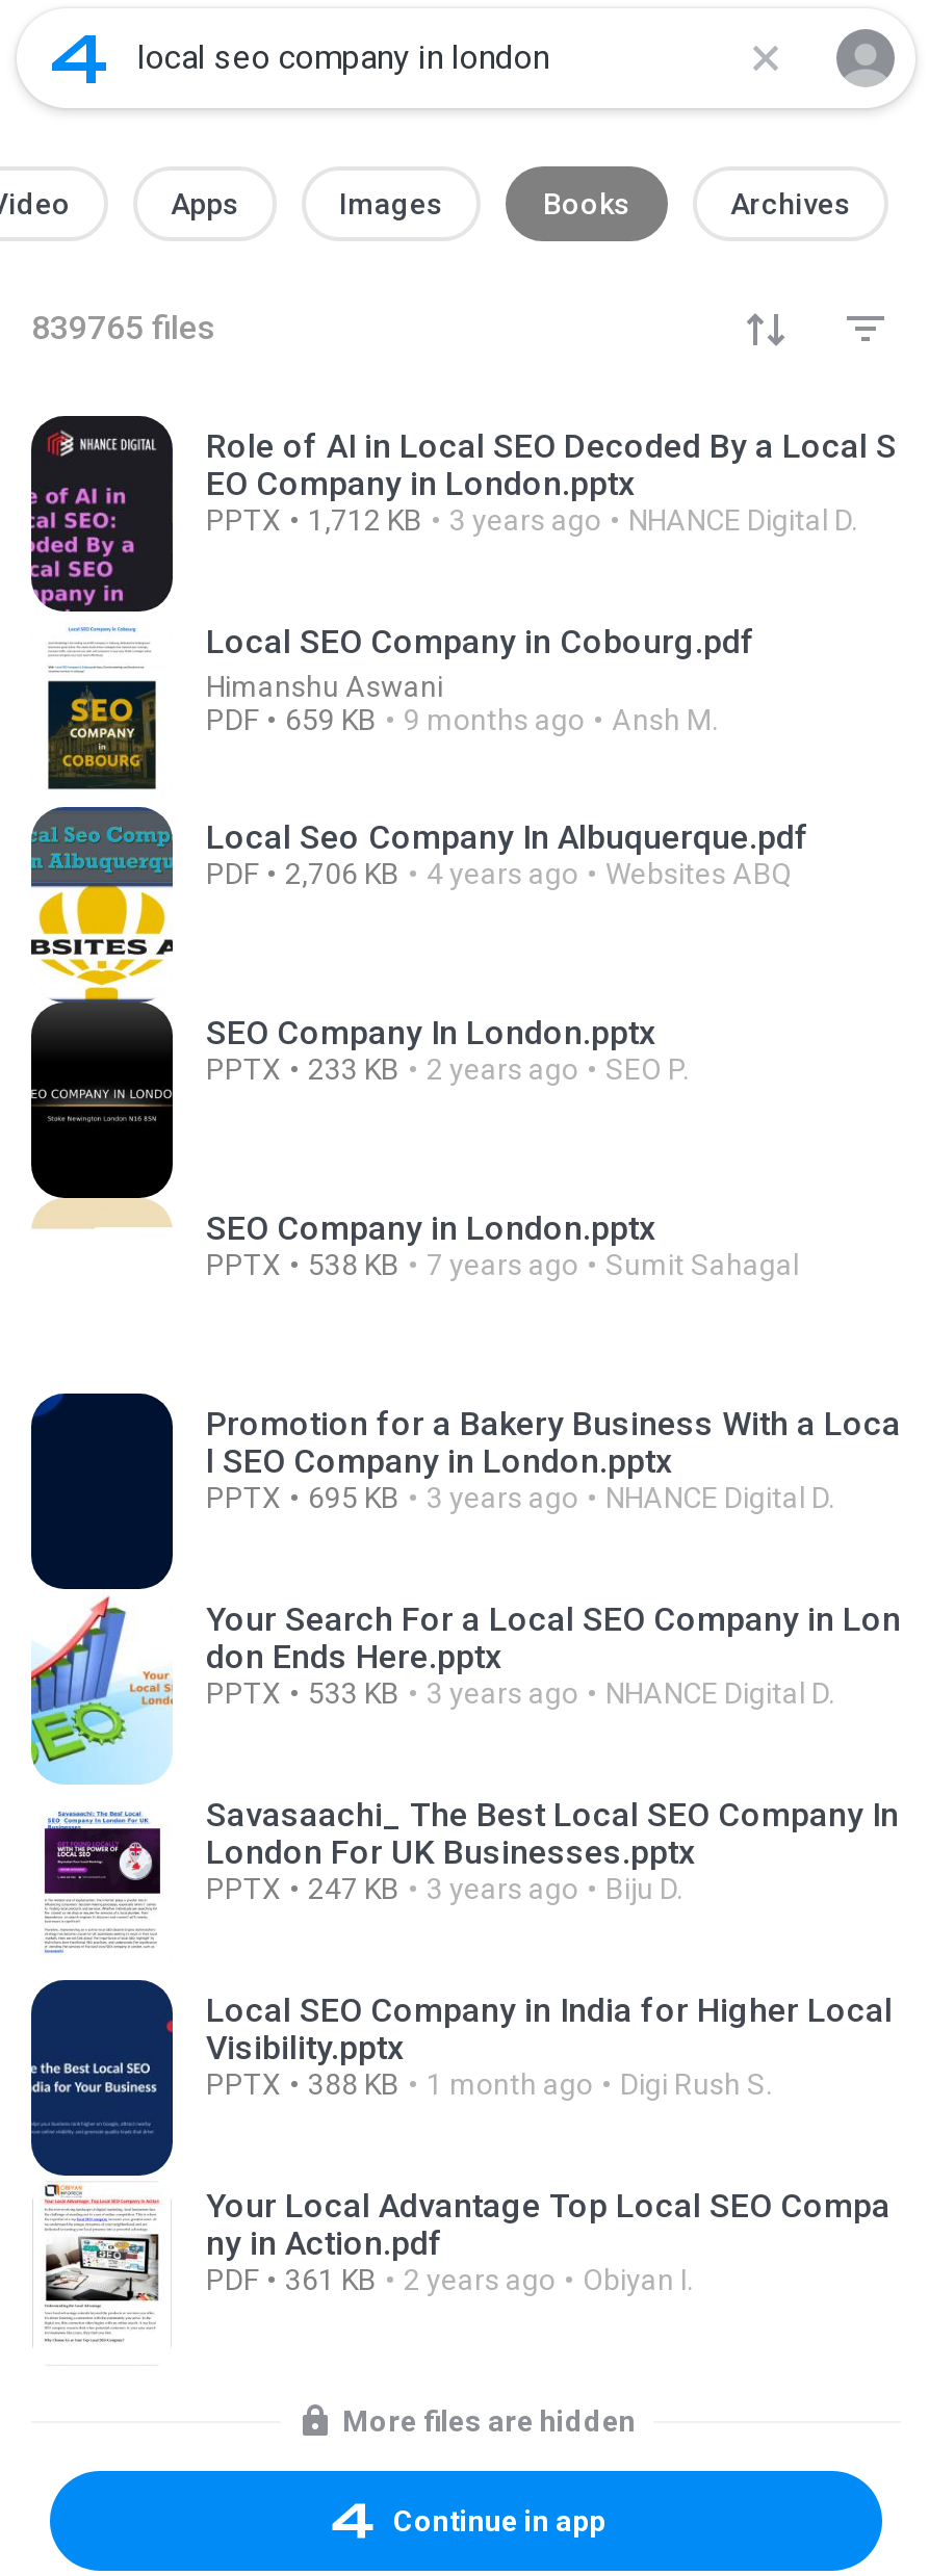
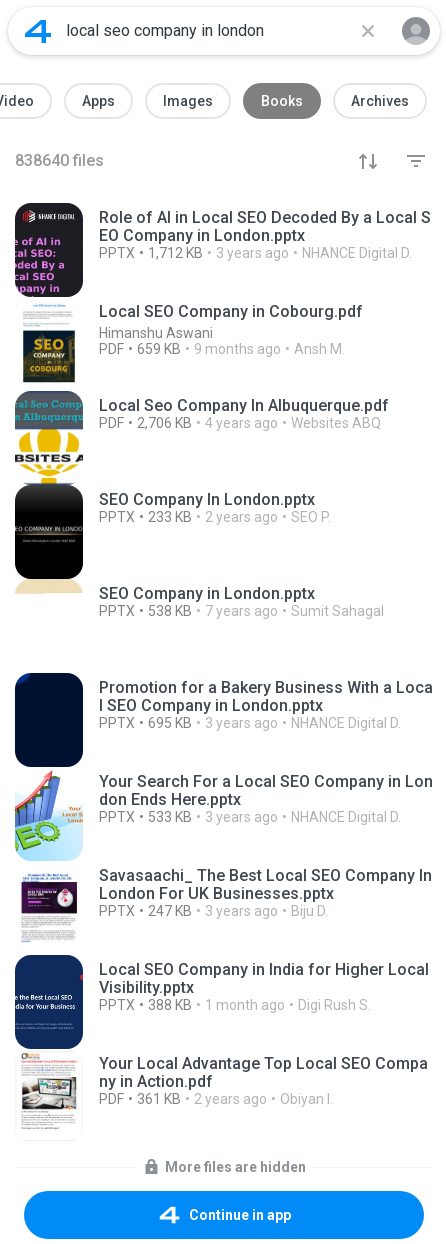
[31,308,216,347] 839765 files -> [15,151,104,170] 838640 files

